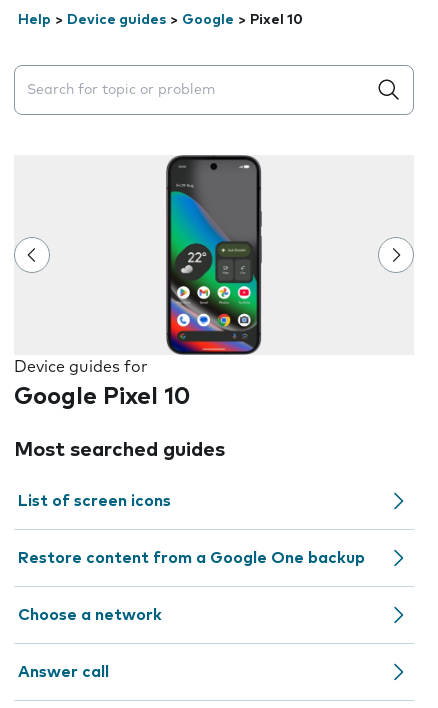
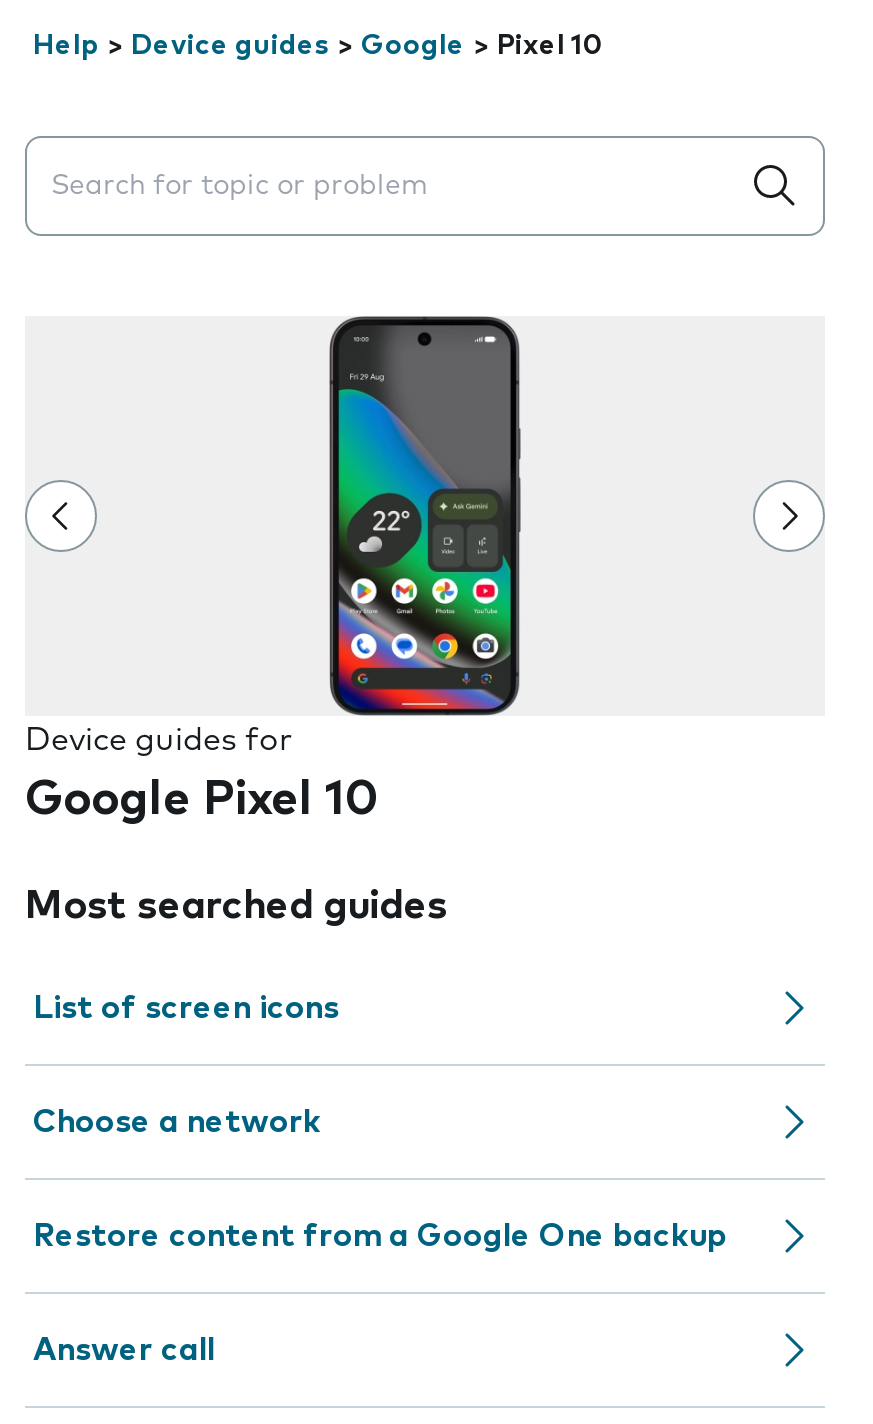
moved [18,550,365,566] -> [33,1220,727,1252]: Restore content from a Google One backup
moved [18,607,162,623] -> [33,1106,321,1138]: Choose a network

